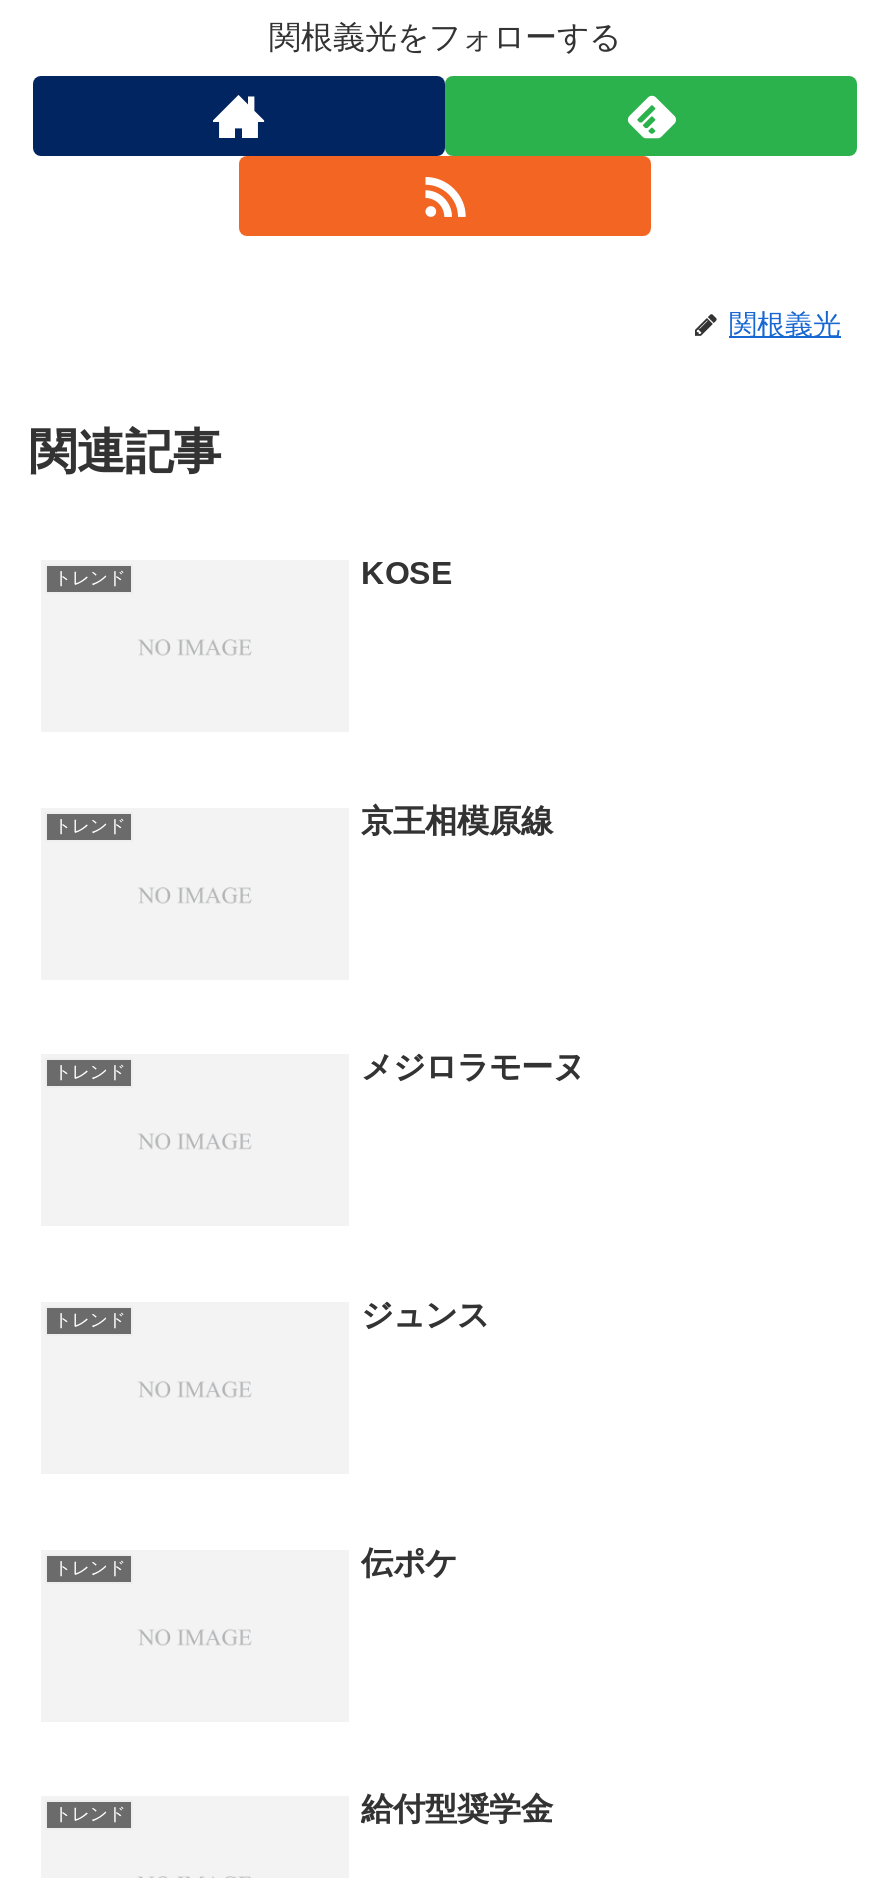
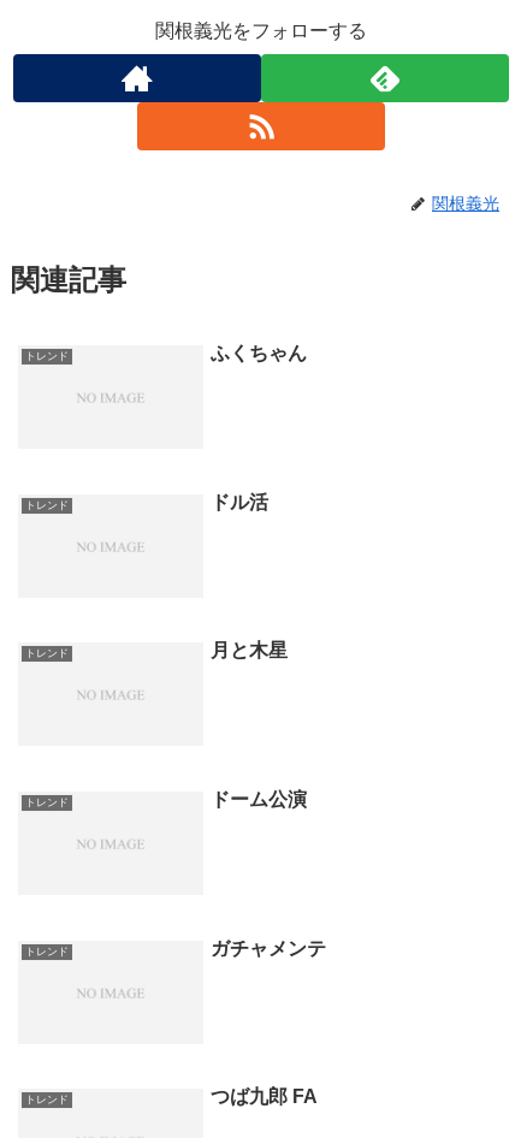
[361,556,453,590] KOSE -> [211,343,307,363] ふくちゃん
[361,803,553,837] 京王相模原線 -> [211,491,268,512] ドル活
[361,1050,585,1084] メジロラモーヌ -> [211,640,288,661] 月と木星
[361,1298,489,1332] ジュンス -> [211,789,307,809] ドーム公演
[361,1545,457,1579] 伝ポケ -> [211,938,326,958] ガチャメンテ
[361,1793,553,1827] 給付型奨学金 -> [211,1087,318,1107] つば九郎 FA

